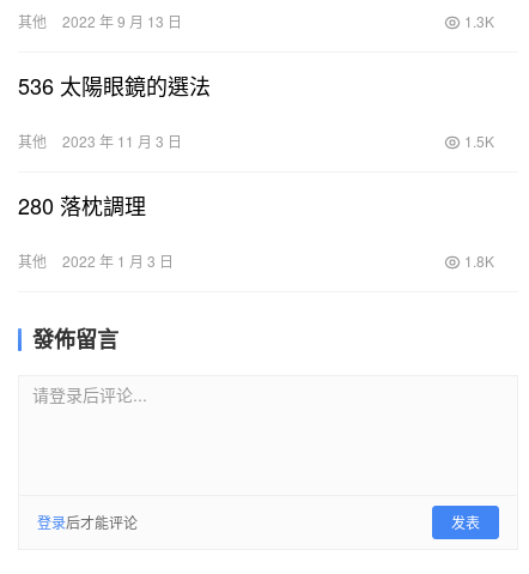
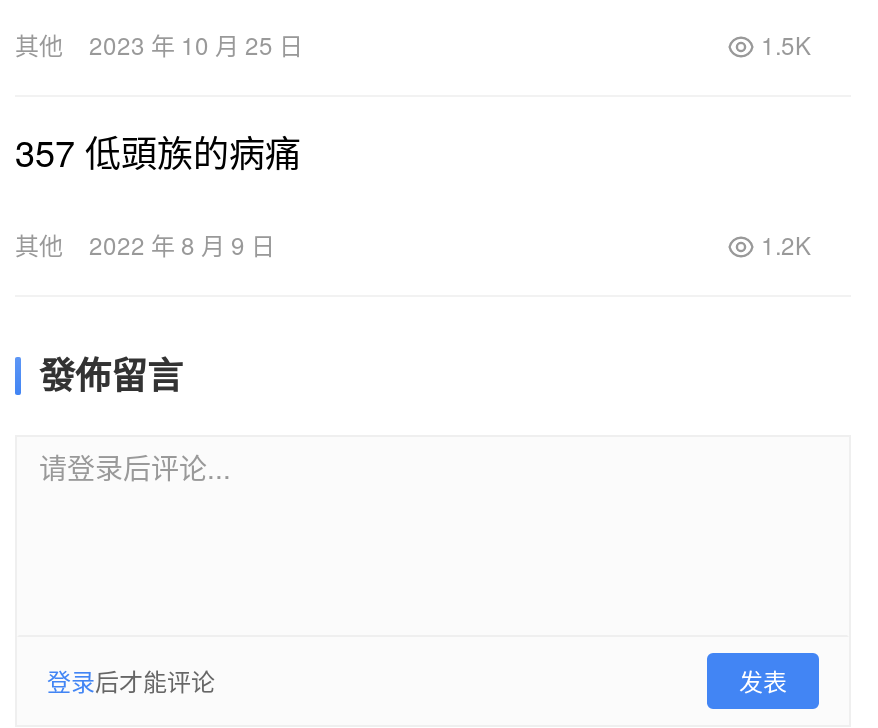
[62,11,494,31] 2022 年 9 月 13 日 | 1.3K -> [89,27,811,61] 2023 年 10 月 25 日 | 1.5K
[18,70,211,101] 536 太陽眼鏡的選法 -> [15,125,301,177] 357 低頭族的病痛
[18,131,494,271] 2023 年 11 月 3 日 | 1.5K | 280 落枕調理 | 其他 | 2022 年 1 月 3 日 | 1.8K -> [89,227,811,261] 2022 年 8 月 9 日 | 1.2K

